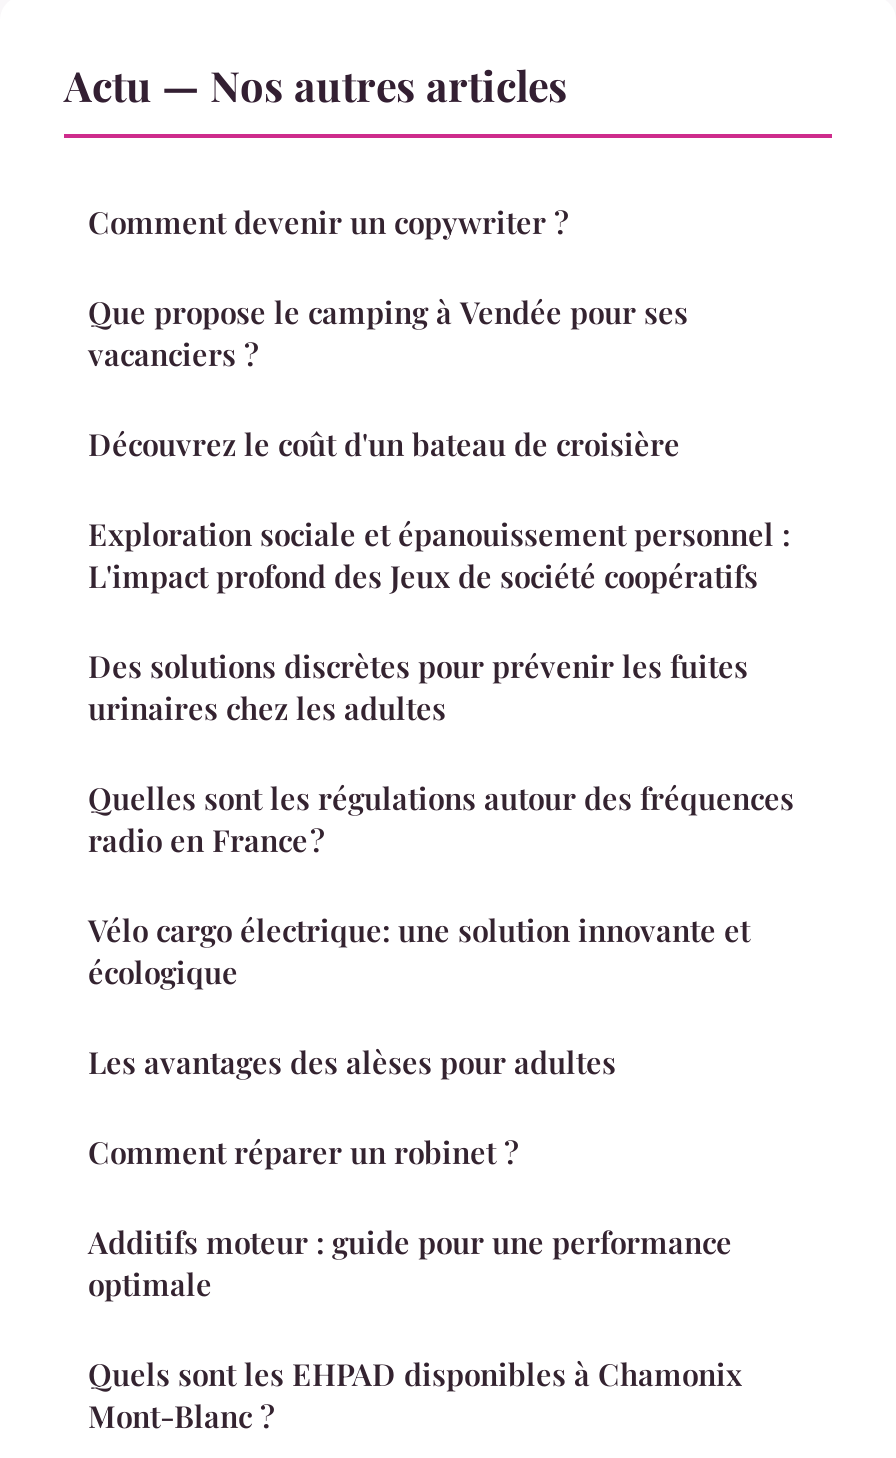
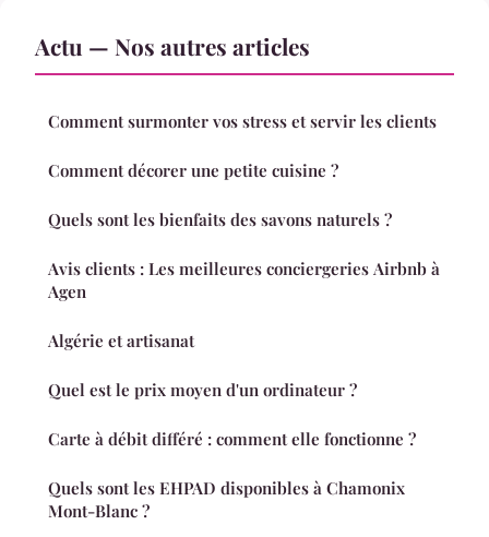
[88,203,794,1305] Comment devenir un copywriter ? | Que propose le camping à Vendée pour ses | vacanciers ? | Découvrez le coût d'un bateau de croisière | Exploration sociale et épanouissement personnel : | L'impact profond des Jeux de société coopératifs | Des solutions discrètes pour prévenir les fuites | urinaires chez les adultes | Quelles sont les régulations autour des fréquences | radio en France ? | Vélo cargo électrique: une solution innovante et | écologique | Les avantages des alèses pour adultes | Comment réparer un robinet ? | Additifs moteur : guide pour une performance | optimale -> [48,111,440,450] Comment surmonter vos stress et servir les clients | Comment décorer une petite cuisine ? | Quels sont les bienfaits des savons naturels ? | Avis clients : Les meilleures conciergeries Airbnb à | Agen | Algérie et artisanat | Quel est le prix moyen d'un ordinateur ? | Carte à débit différé : comment elle fonctionne ?

